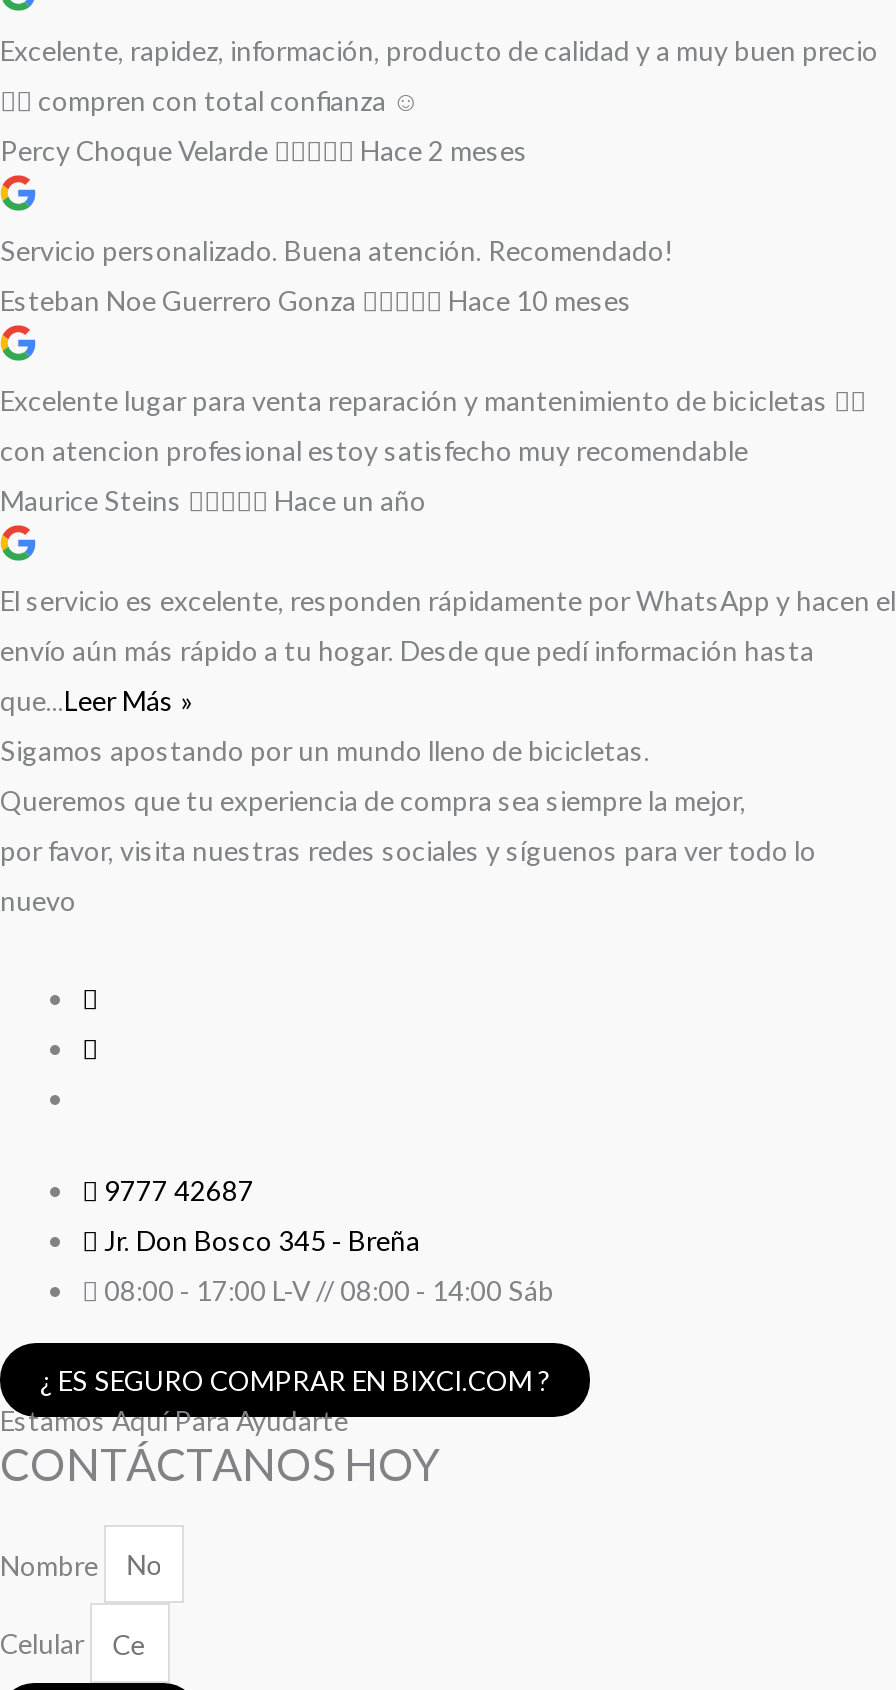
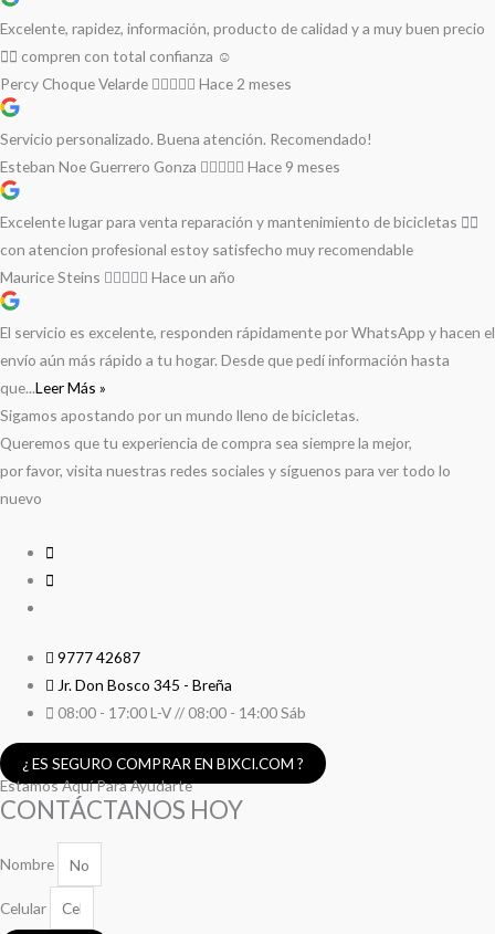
[448,284,632,318] Hace 10 meses -> [247,157,340,176] Hace 9 meses

